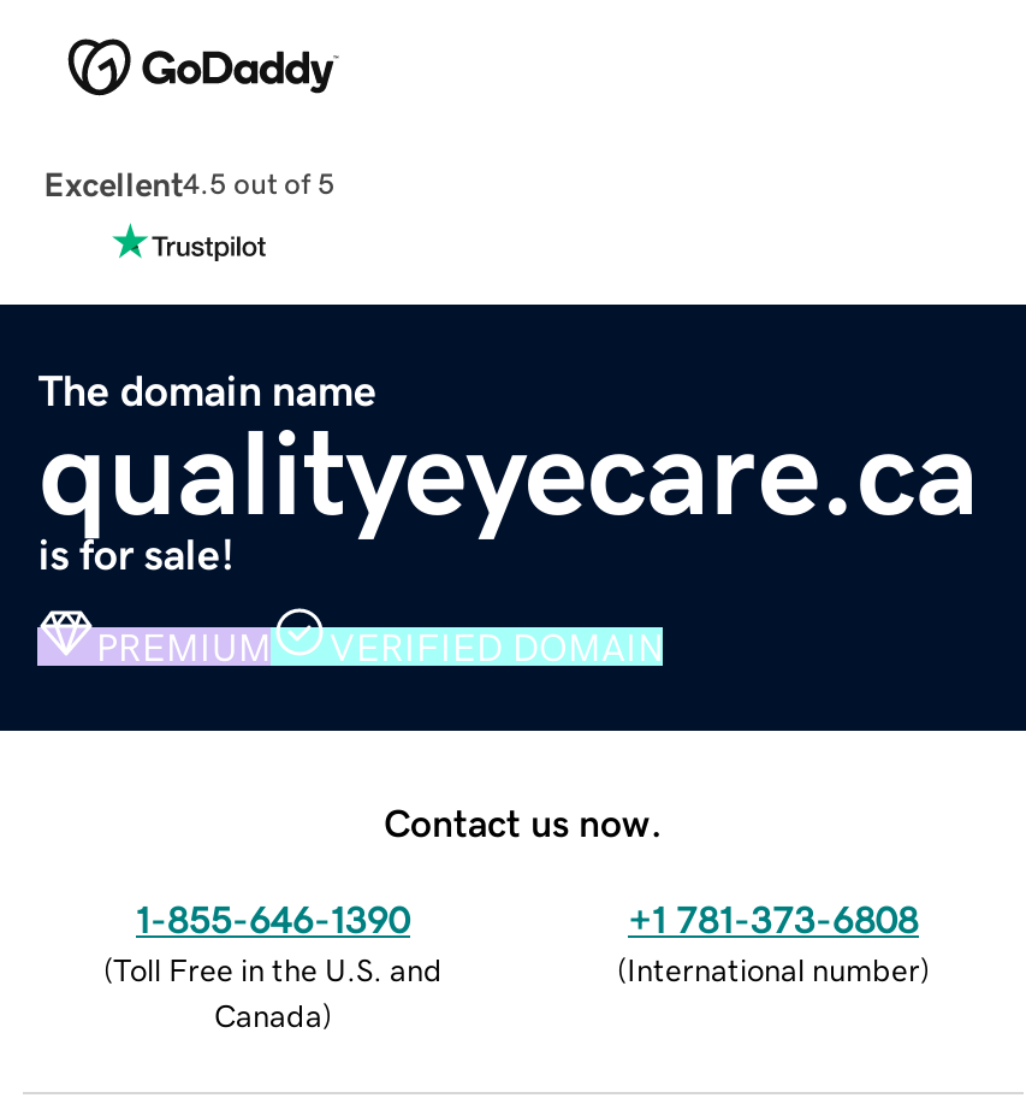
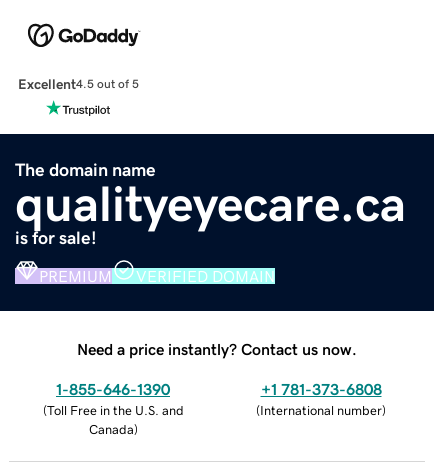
[384,802,663,841] Contact us now. -> [77,341,357,357] Need a price instantly? Contact us now.

